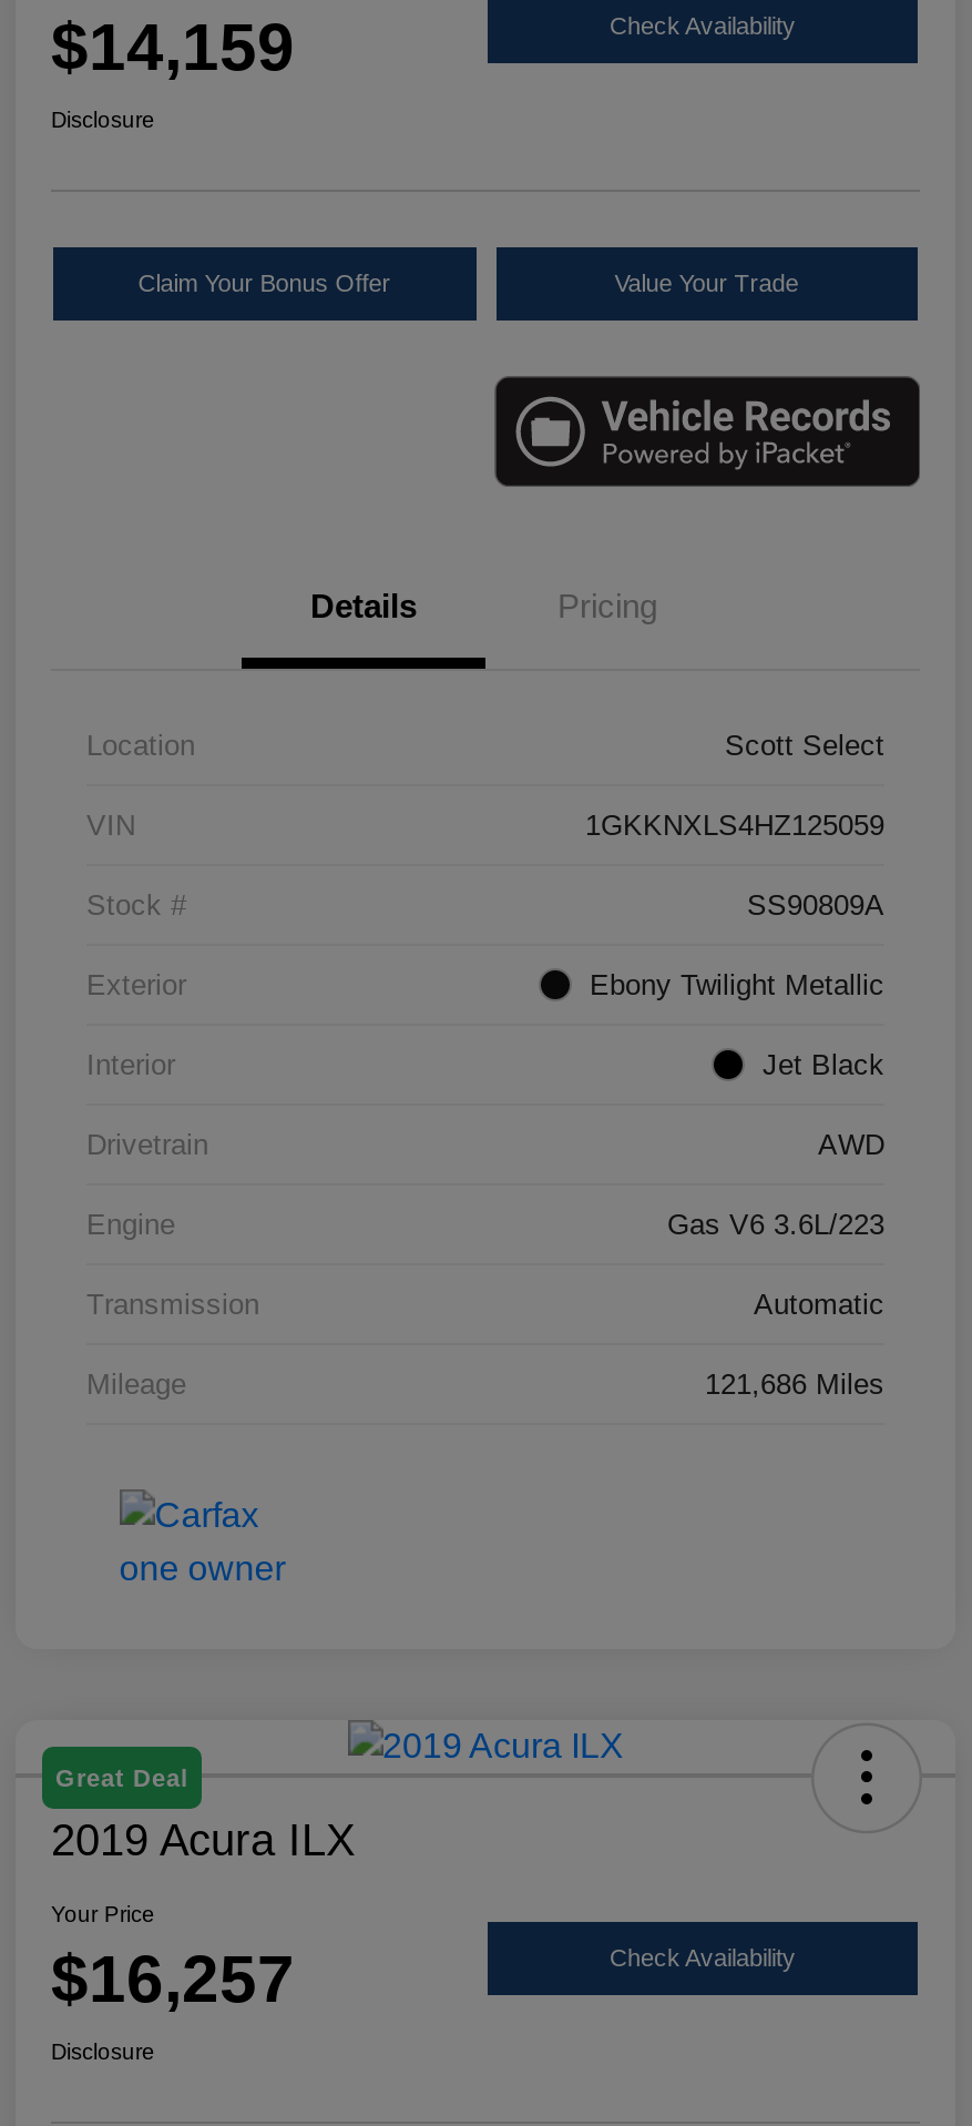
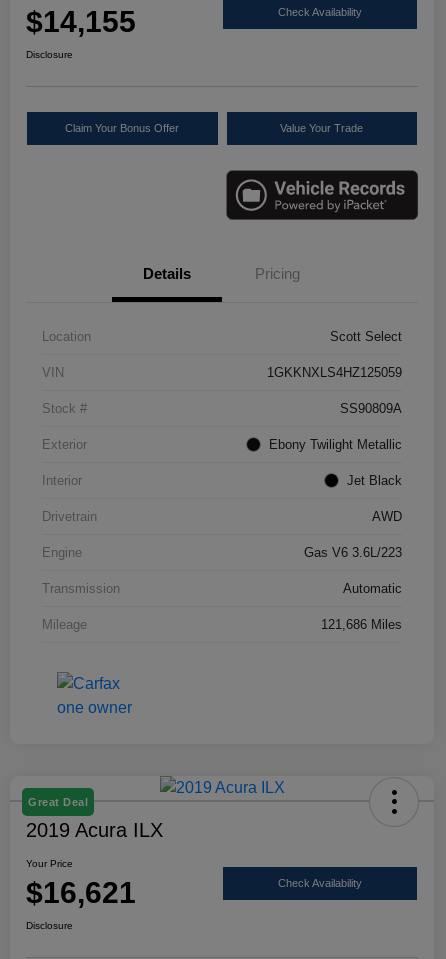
[51,11,295,84] $14,159 -> [26,5,136,38] $14,155
[51,1942,295,2015] $16,257 -> [26,876,136,909] $16,621

